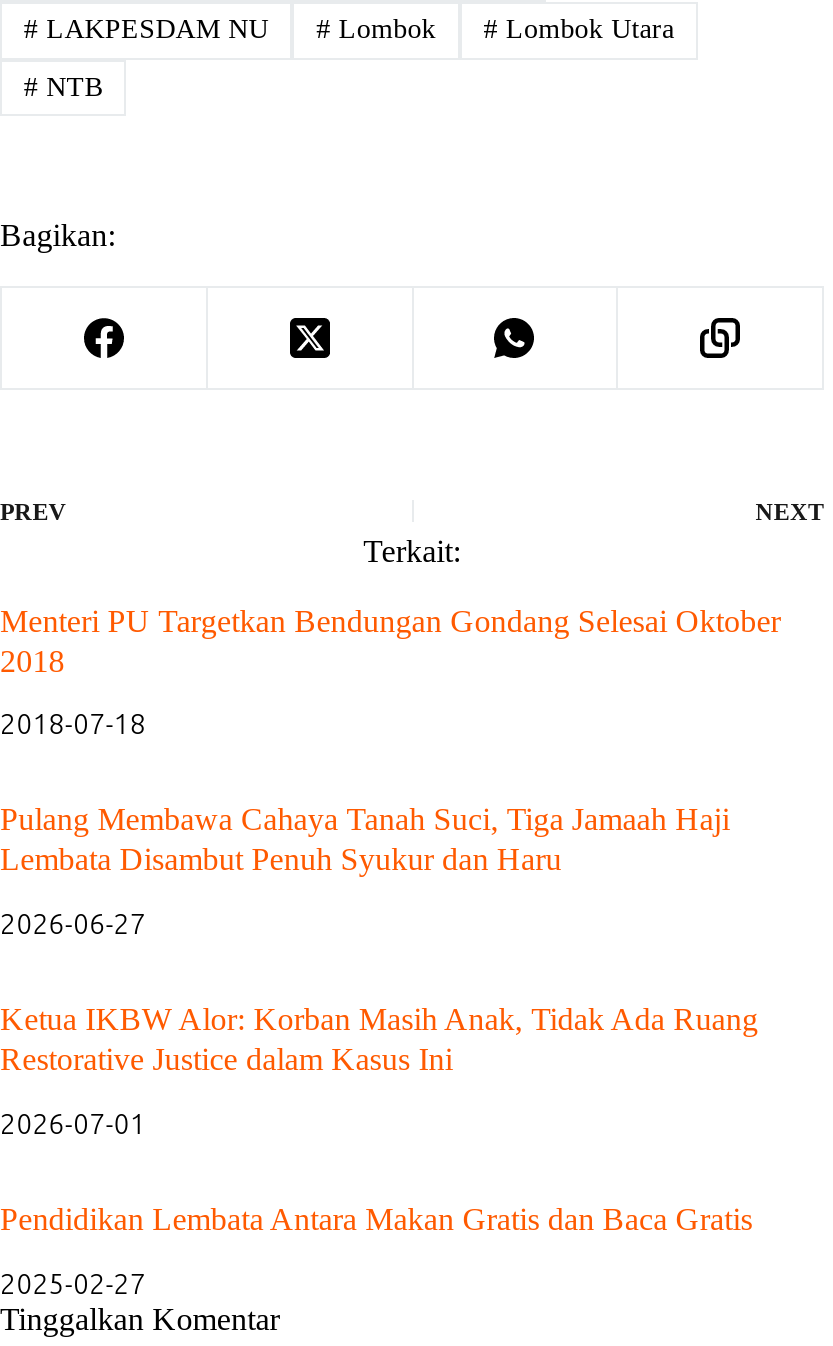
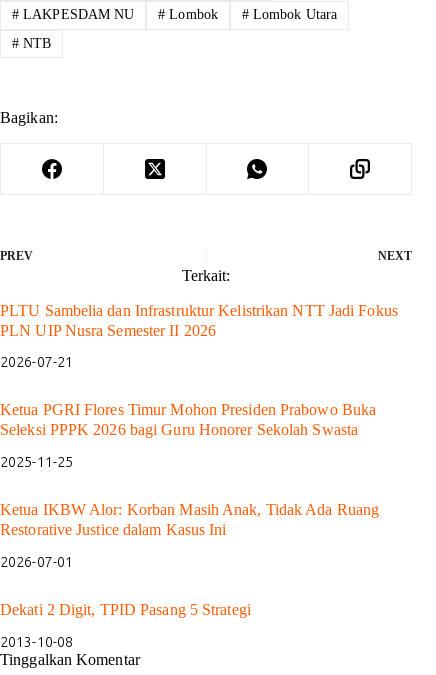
[0,603,781,677] Menteri PU Targetkan Bendungan Gondang Selesai Oktober | 2018 -> [0,302,398,339] PLTU Sambelia dan Infrastruktur Kelistrikan NTT Jadi Fokus | PLN UIP Nusra Semester II 2026
[0,709,146,741] 2018-07-18 -> [0,354,73,370] 2026-07-21
[0,803,730,877] Pulang Membawa Cahaya Tanah Suci, Tiga Jamaah Haji | Lembata Disambut Penuh Syukur dan Haru -> [0,401,376,438] Ketua PGRI Flores Timur Mohon Presiden Prabowo Buka | Seleksi PPPK 2026 bagi Guru Honorer Sekolah Swasta
[0,908,146,940] 2026-06-27 -> [0,454,73,470] 2025-11-25
[0,1202,753,1236] Pendidikan Lembata Antara Makan Gratis dan Baca Gratis -> [0,601,251,618] Dekati 2 Digit, TPID Pasang 5 Strategi
[0,1268,146,1300] 2025-02-27 -> [0,634,73,650] 2013-10-08

